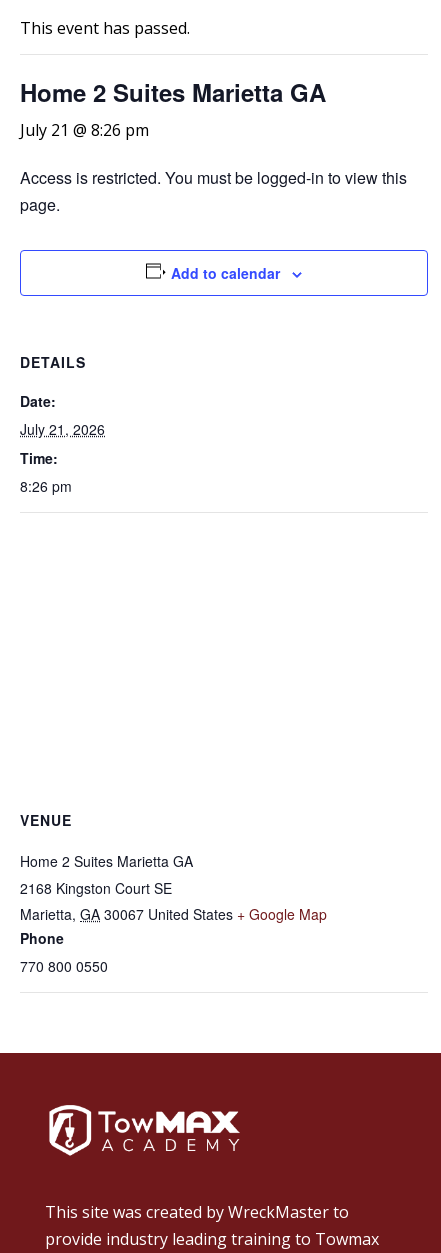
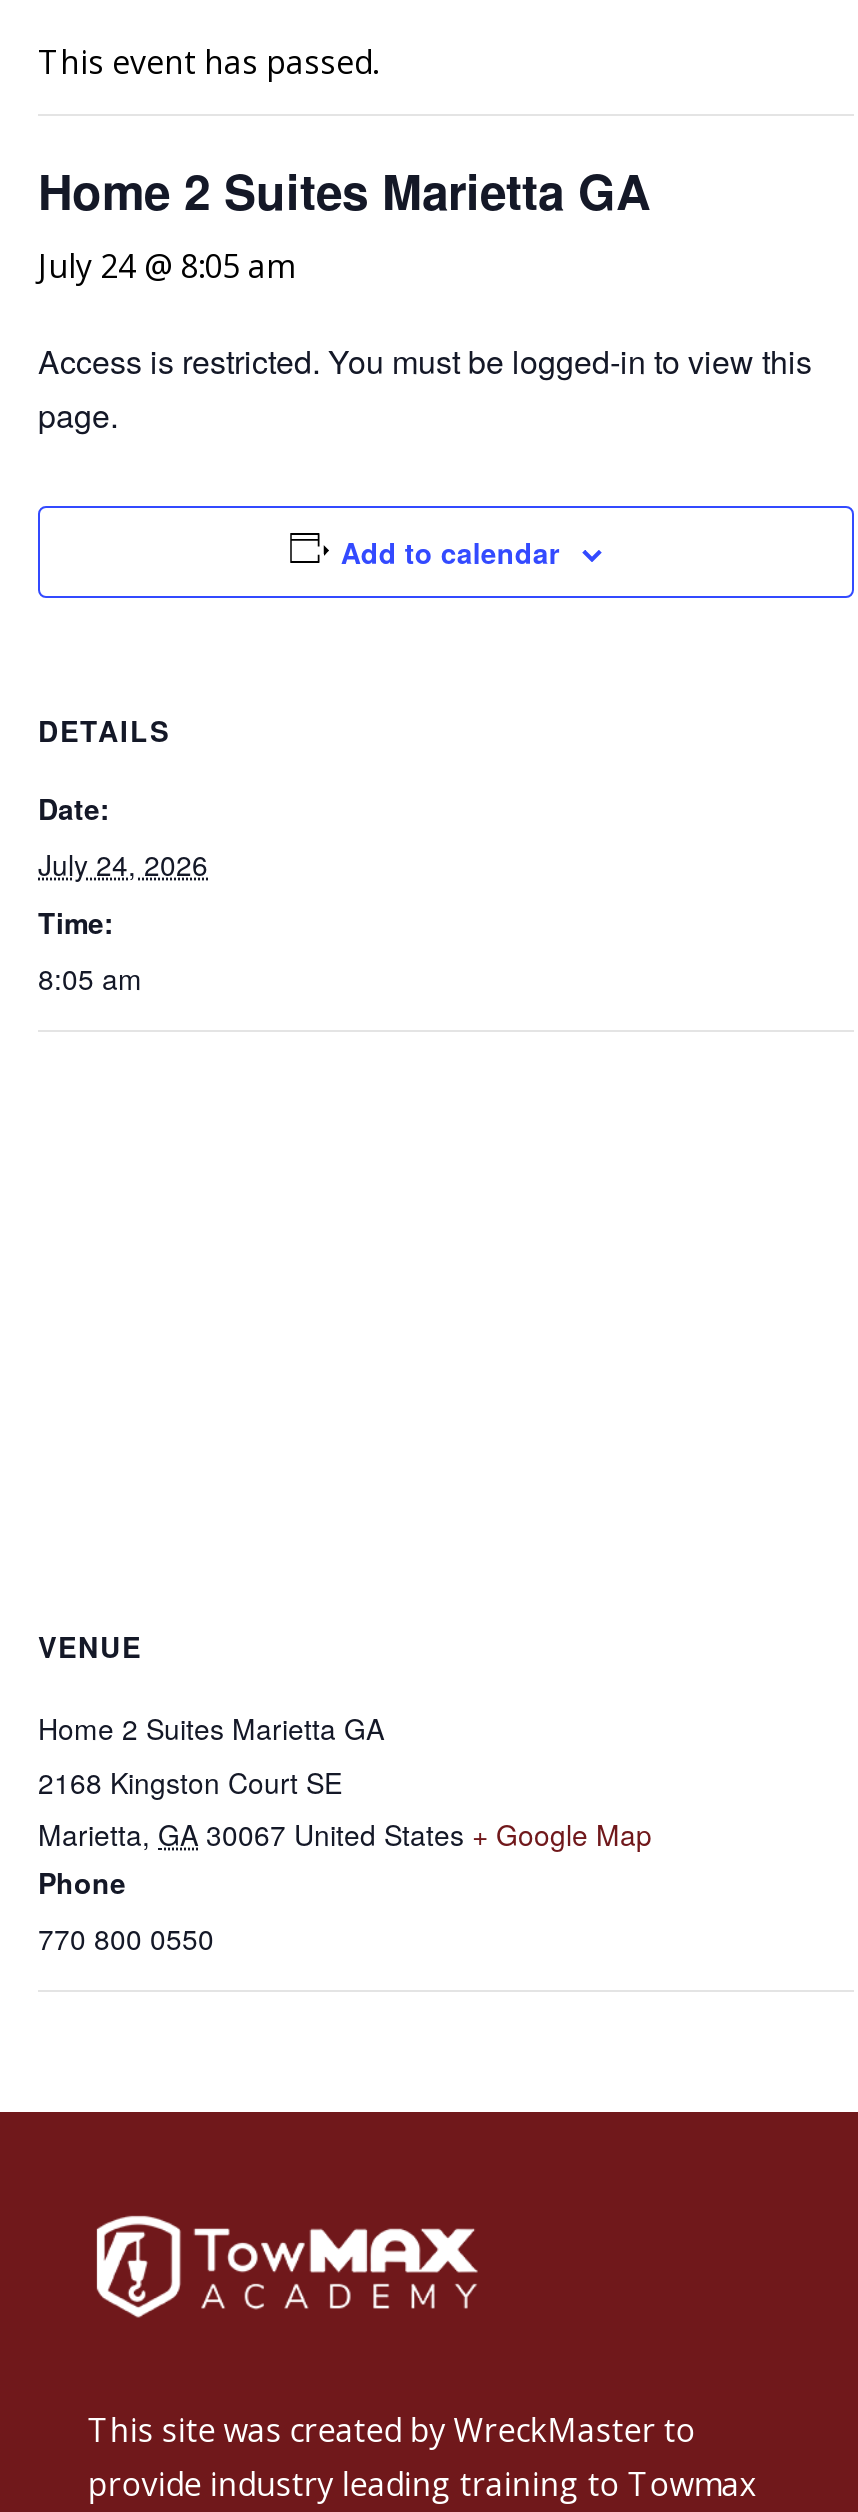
[20,119,149,141] July 21 @ 8:26 pm -> [38,244,294,288] July 24 @ 8:05 am
[20,419,105,439] July 21, 2026 -> [38,844,208,884] July 24, 2026
[20,476,72,496] 8:26 pm -> [38,958,142,998] 8:05 am

